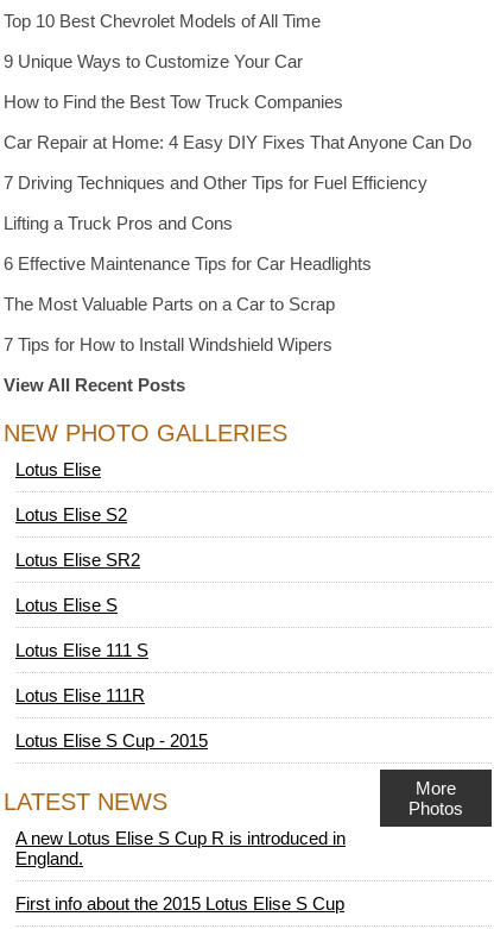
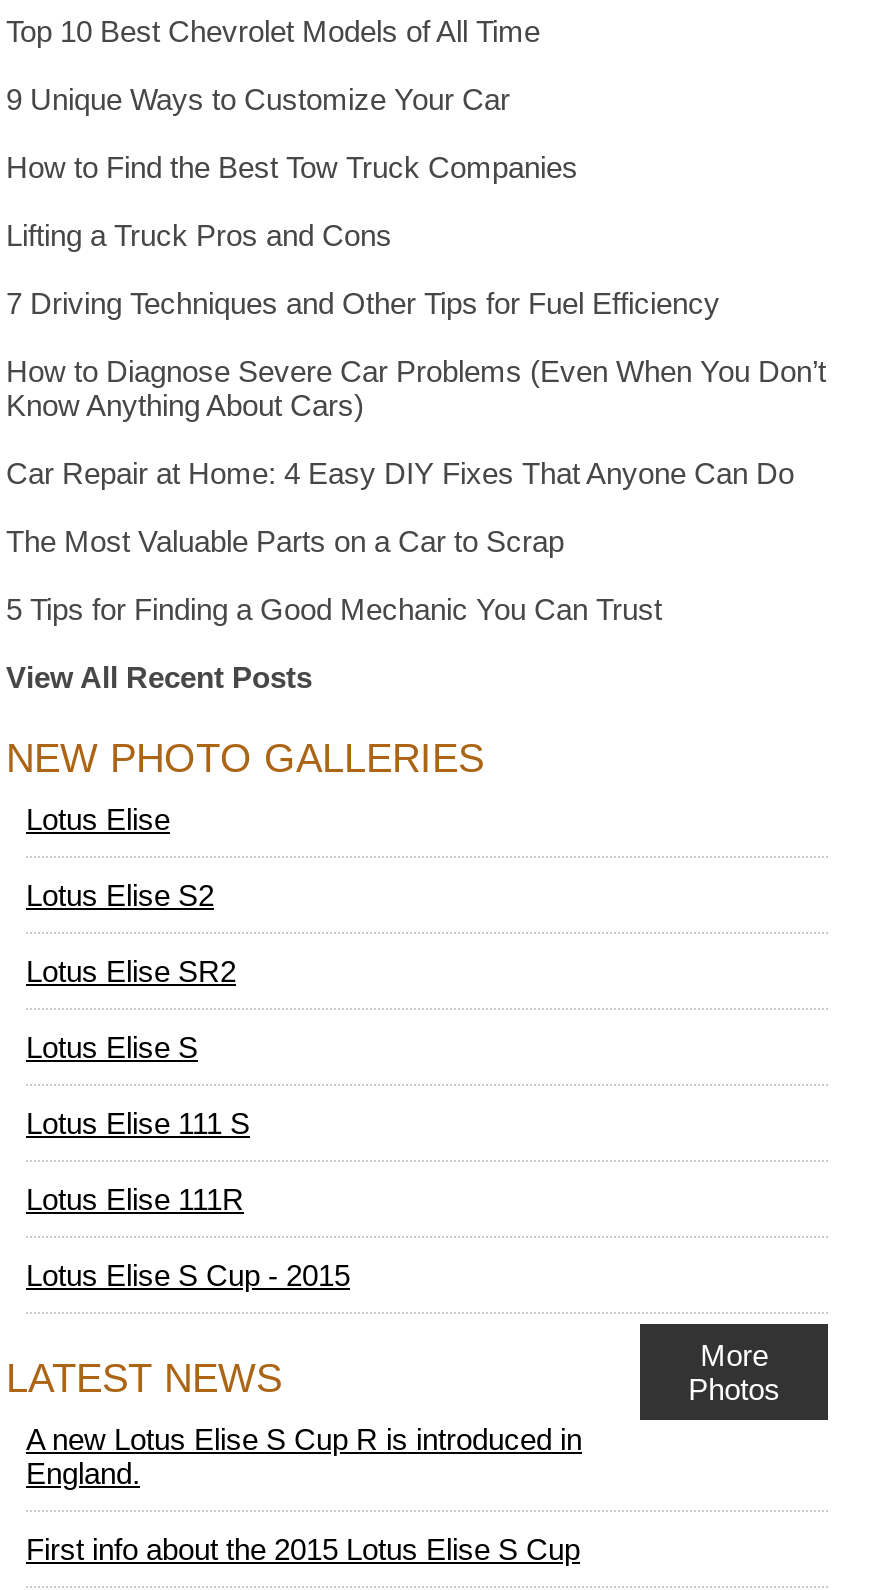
none -> [6,354,826,422] How to Diagnose Severe Car Problems (Even When You Don’t | Know Anything About Cars)
moved [4,132,471,152] -> [6,456,794,490]: Car Repair at Home: 4 Easy DIY Fixes That Anyone Can Do
moved [4,172,427,233] -> [6,218,720,320]: 7 Driving Techniques and Other Tips for Fuel Efficiency | Lifting a Truck Pros and Cons
[4,253,372,273] 6 Effective Maintenance Tips for Car Headlights -> none
[4,334,332,354] 7 Tips for How to Install Windshield Wipers -> [6,592,662,626] 5 Tips for Finding a Good Mechanic You Can Trust

